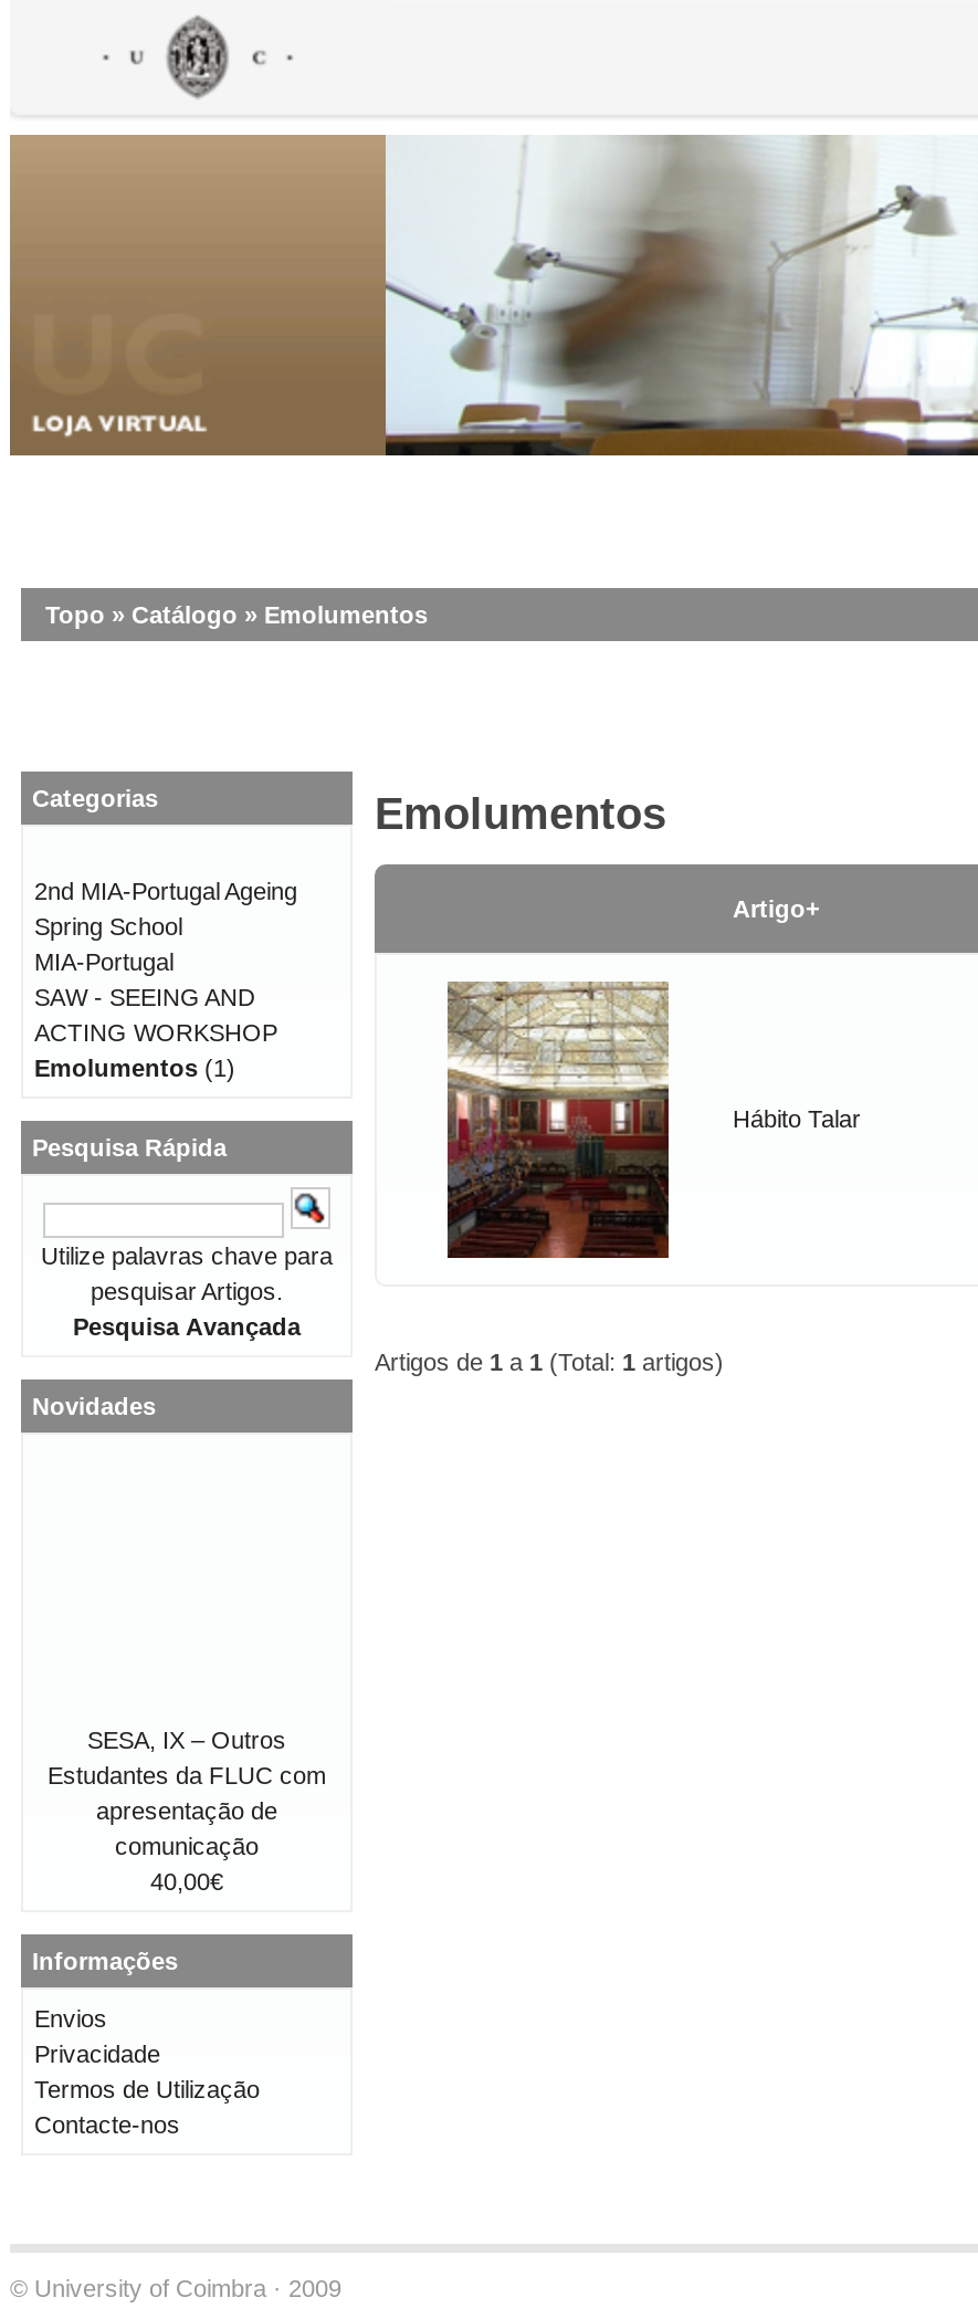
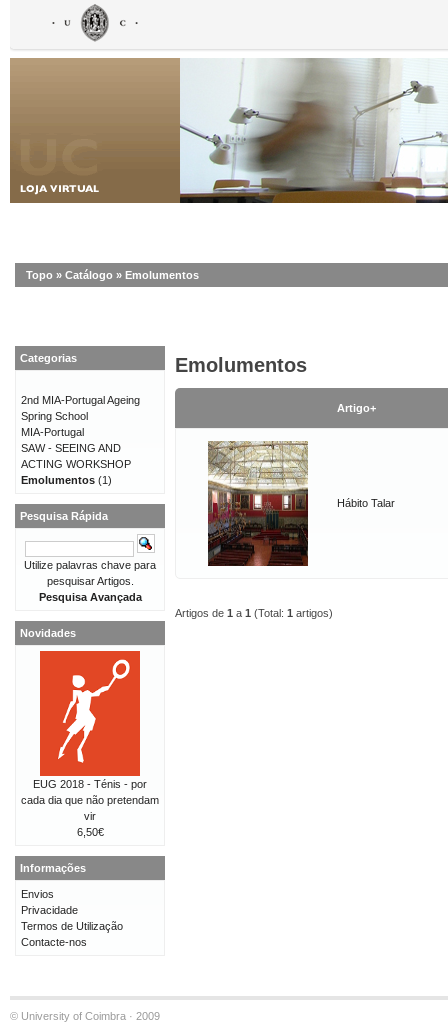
none -> [39,650,141,755] [image]
[48,1727,326,1895] SESA, IX – Outros | Estudantes da FLUC com | apresentação de | comunicação | 40,00€ -> [21,778,159,838] EUG 2018 - Ténis - por | cada dia que não pretendam | vir | 6,50€

